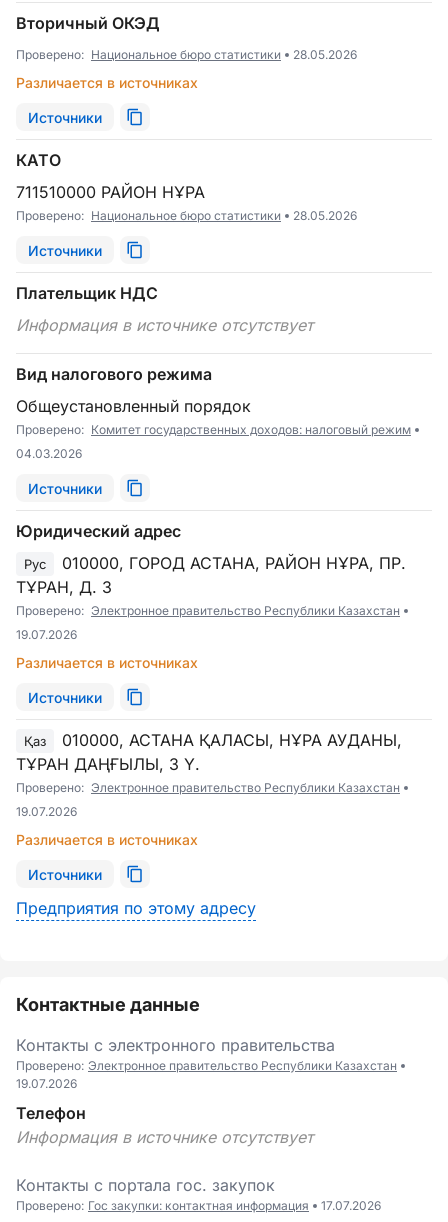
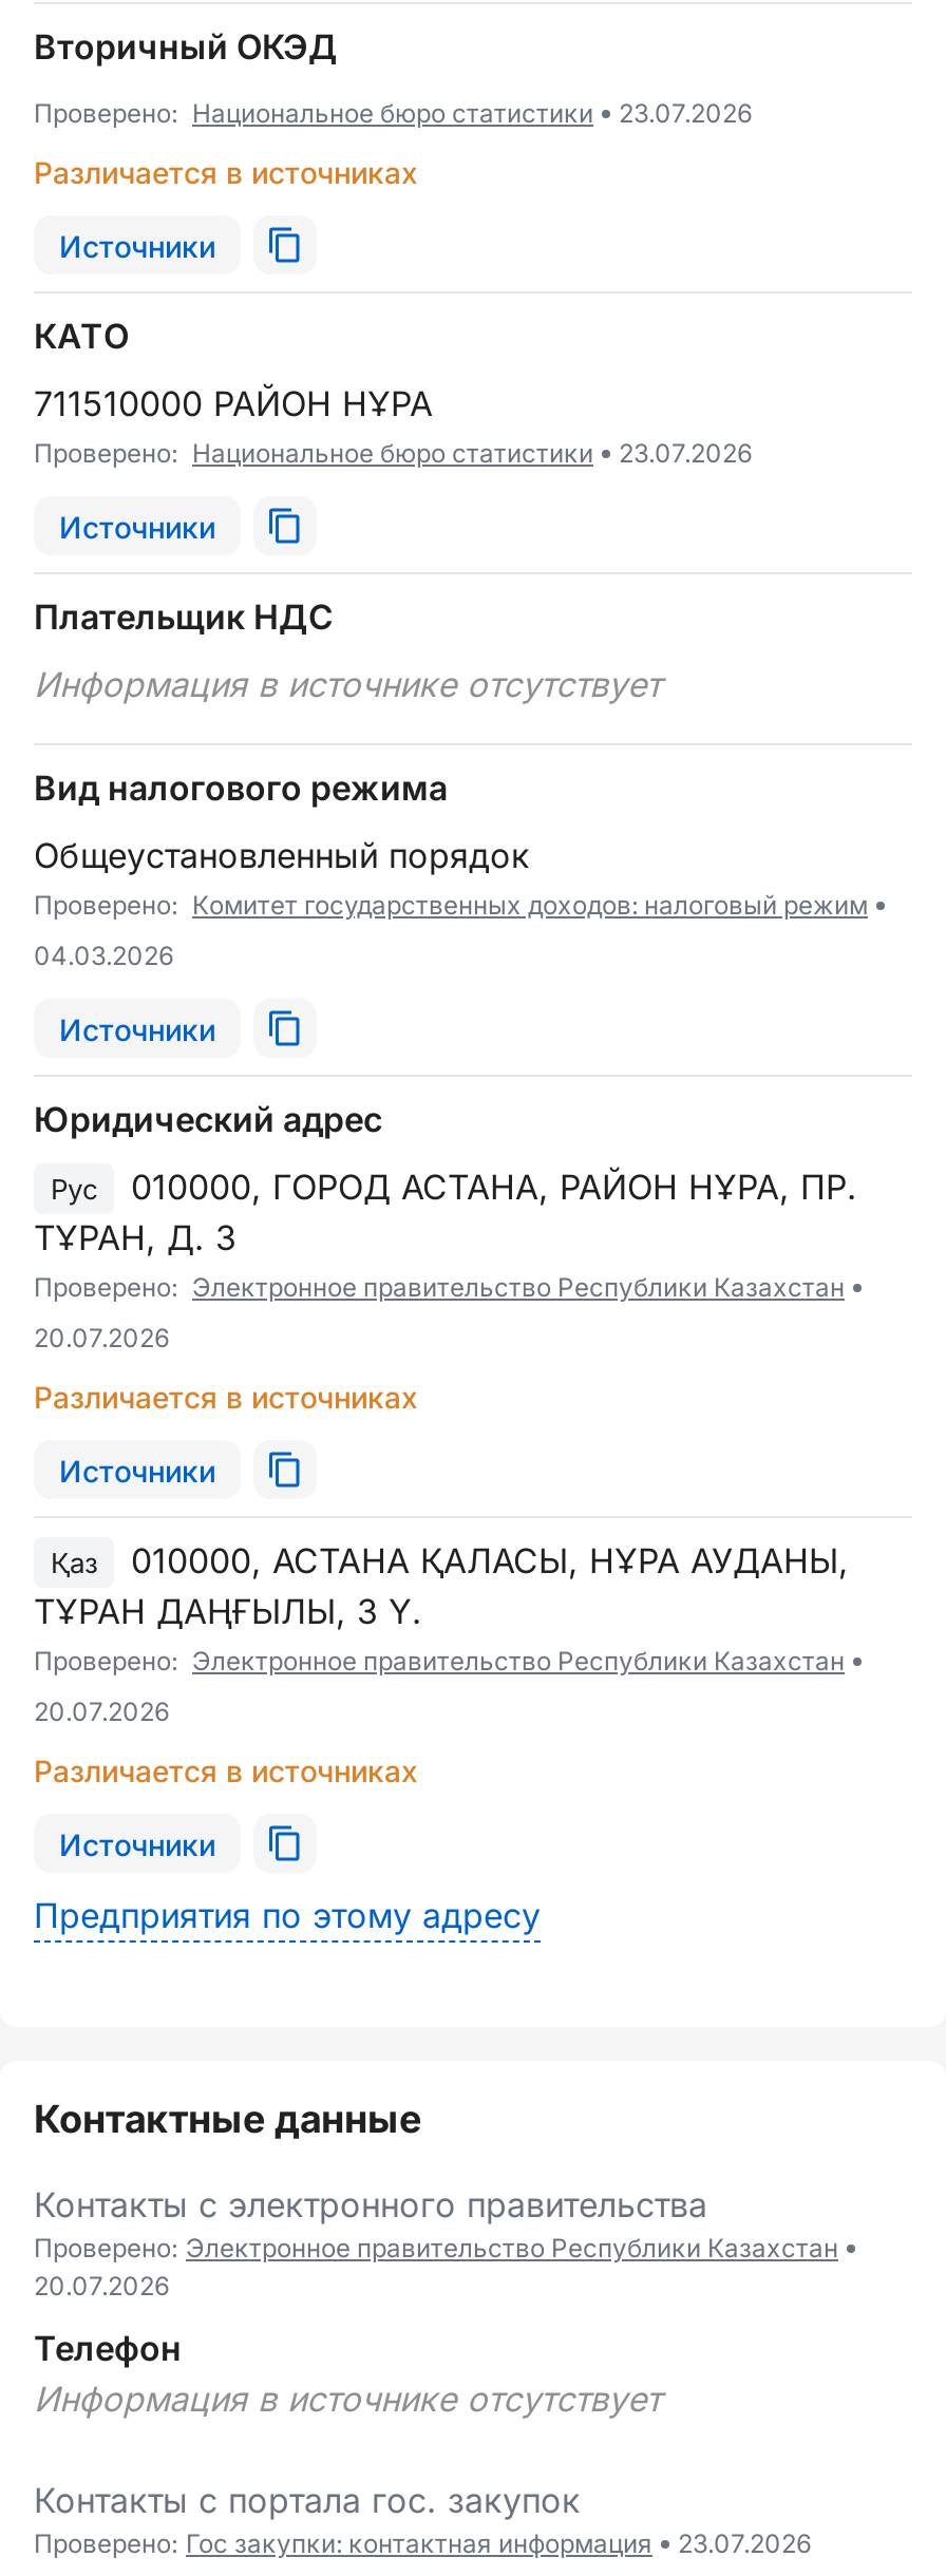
[16,47,357,62] Проверено: Национальное бюро статистики 28.05.2026 -> [34,97,752,129] Проверено: Национальное бюро статистики 23.07.2026
[16,208,357,223] Проверено: Национальное бюро статистики 28.05.2026 -> [34,437,752,469] Проверено: Национальное бюро статистики 23.07.2026
[16,627,77,642] 19.07.2026 -> [34,1322,169,1353] 20.07.2026
[16,804,77,819] 19.07.2026 -> [34,1696,169,1727] 20.07.2026
[16,1076,77,1091] 19.07.2026 -> [34,2270,169,2302] 20.07.2026
[16,1198,381,1213] Проверено: Гос закупки: контактная информация 17.07.2026 -> [34,2527,811,2559] Проверено: Гос закупки: контактная информация 23.07.2026

